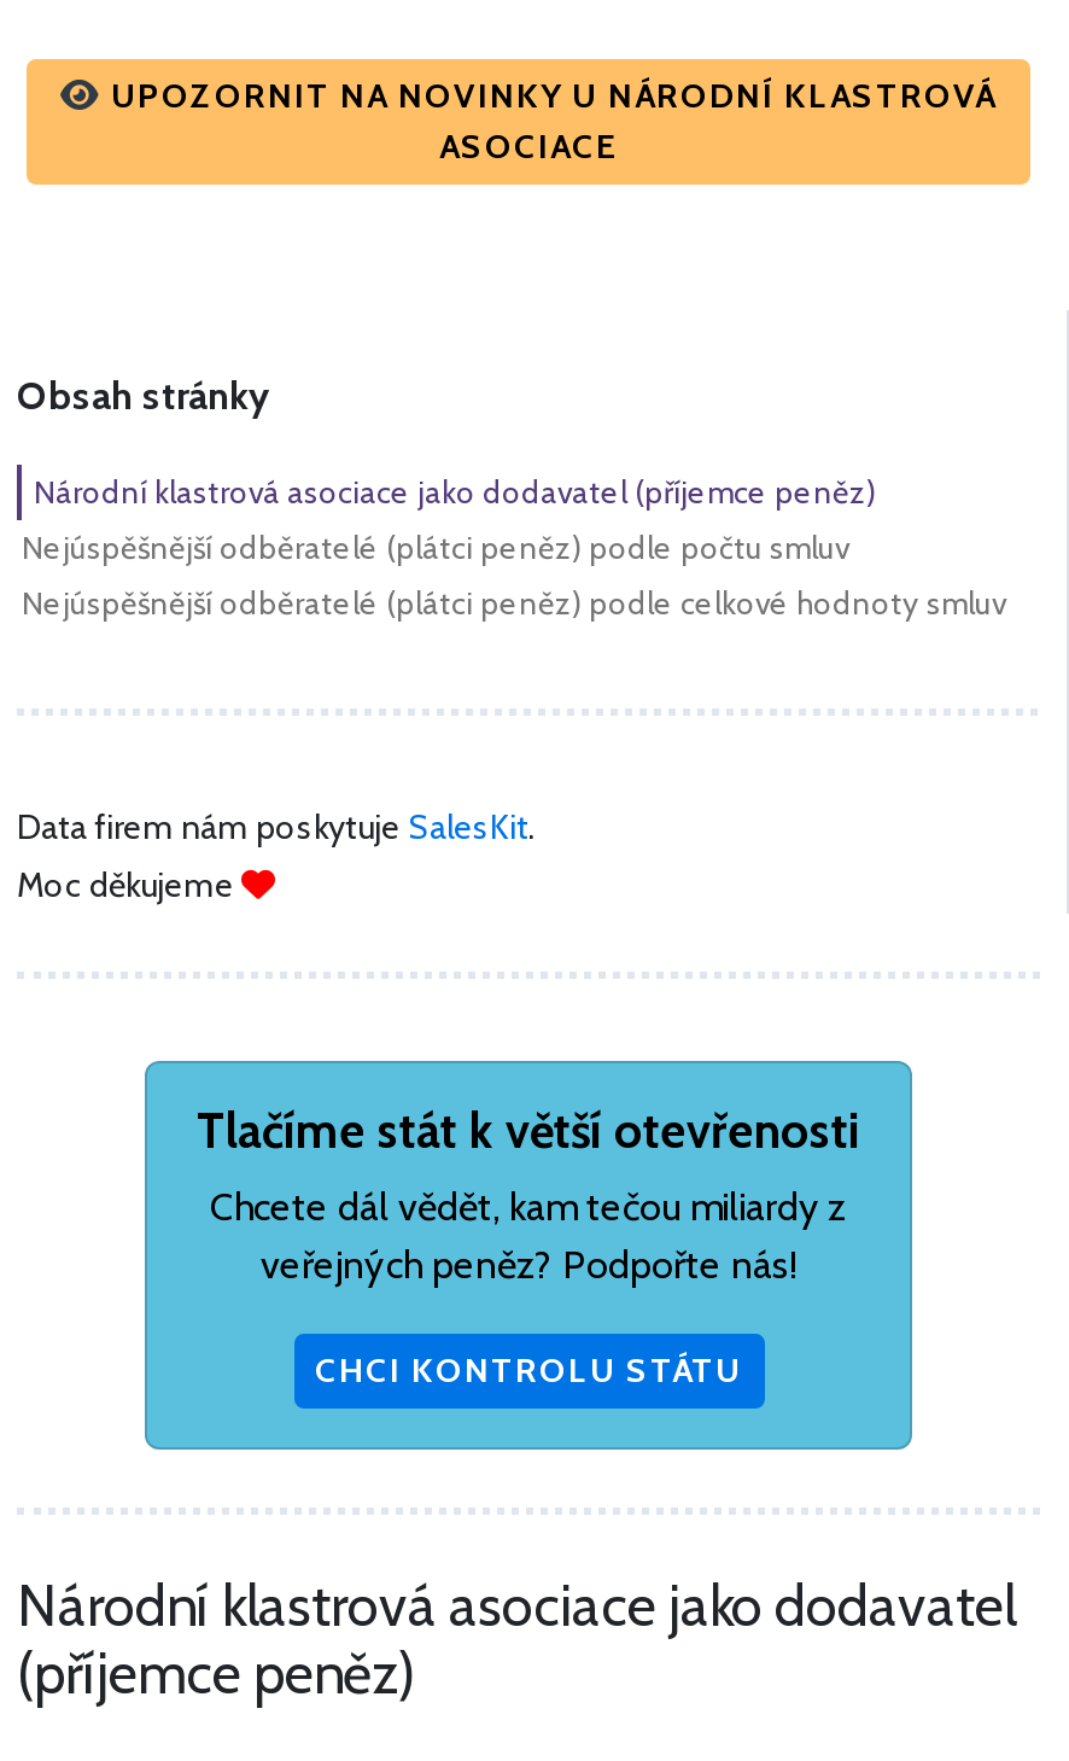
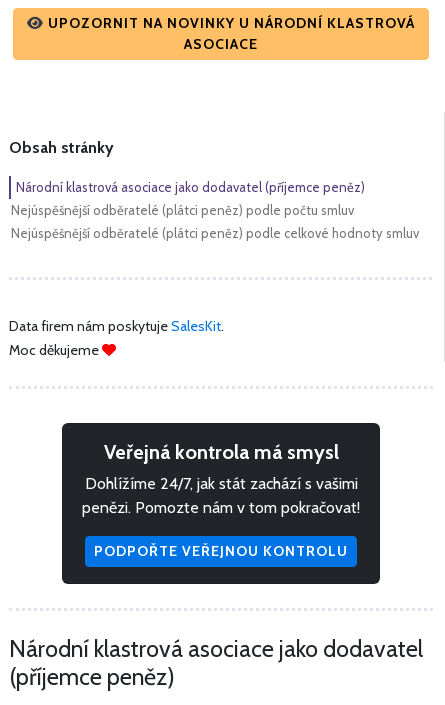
[142,1059,915,1452] [image] | Tlačíme stát k větší otevřenosti | Chcete dál vědět, kam tečou miliardy z | veřejných peněz? Podpořte nás! -> [61,422,381,585] [image] | Veřejná kontrola má smysl | Dohlížíme 24/7, jak stát zachází s vašimi | penězi. Pomozte nám v tom pokračovat!
[315,1349,742,1392] CHCI KONTROLU STÁTU -> [94,542,348,560] PODPOŘTE VEŘEJNOU KONTROLU

